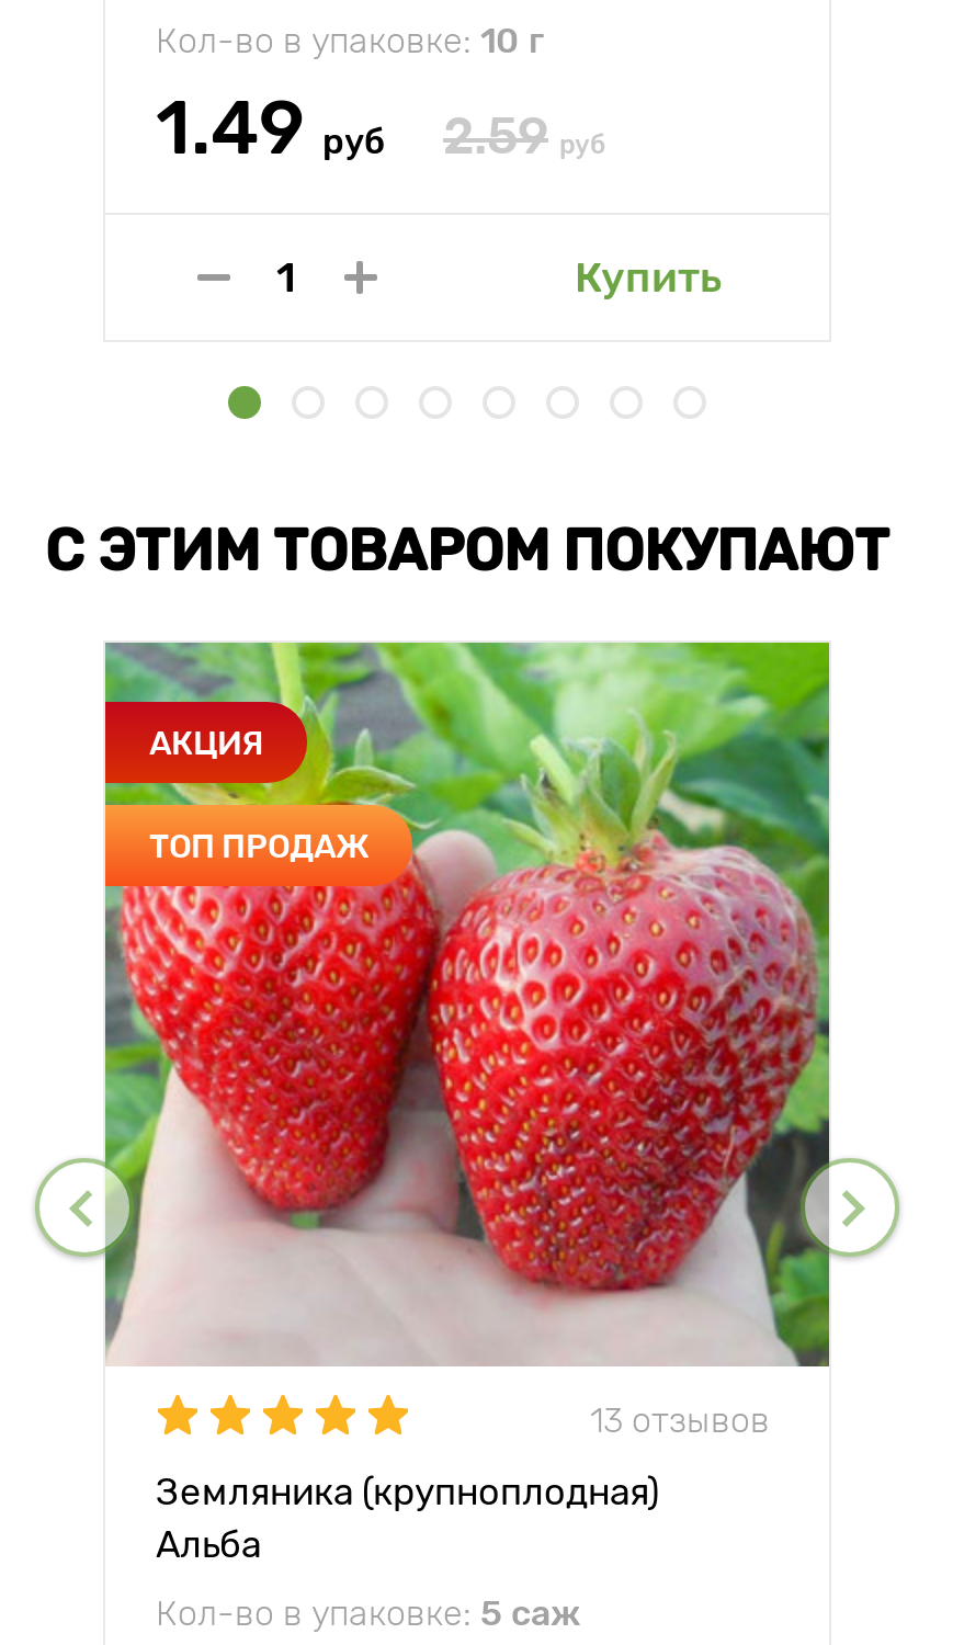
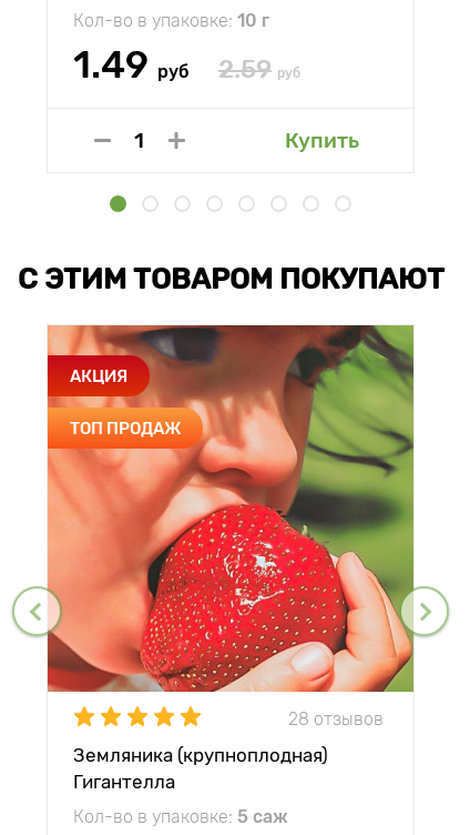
[103,640,831,1440] [image] | 13 отзывов -> [47,324,415,729] [image] | 28 отзывов
[156,1522,261,1566] Альба -> [73,771,175,793] Гигантелла

